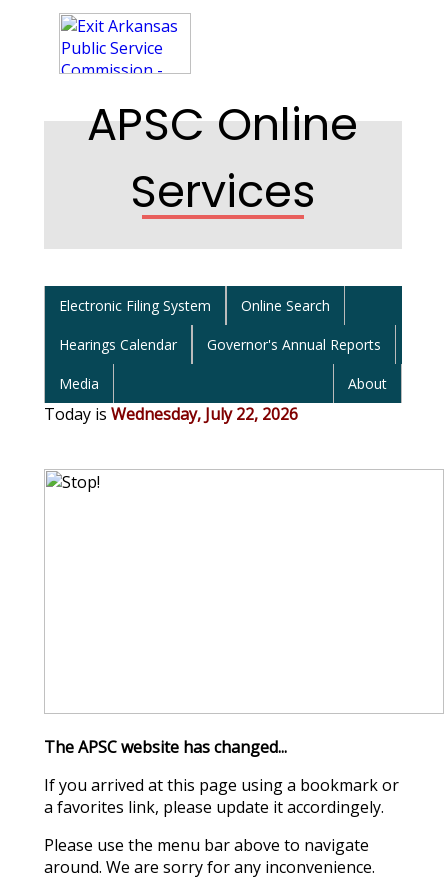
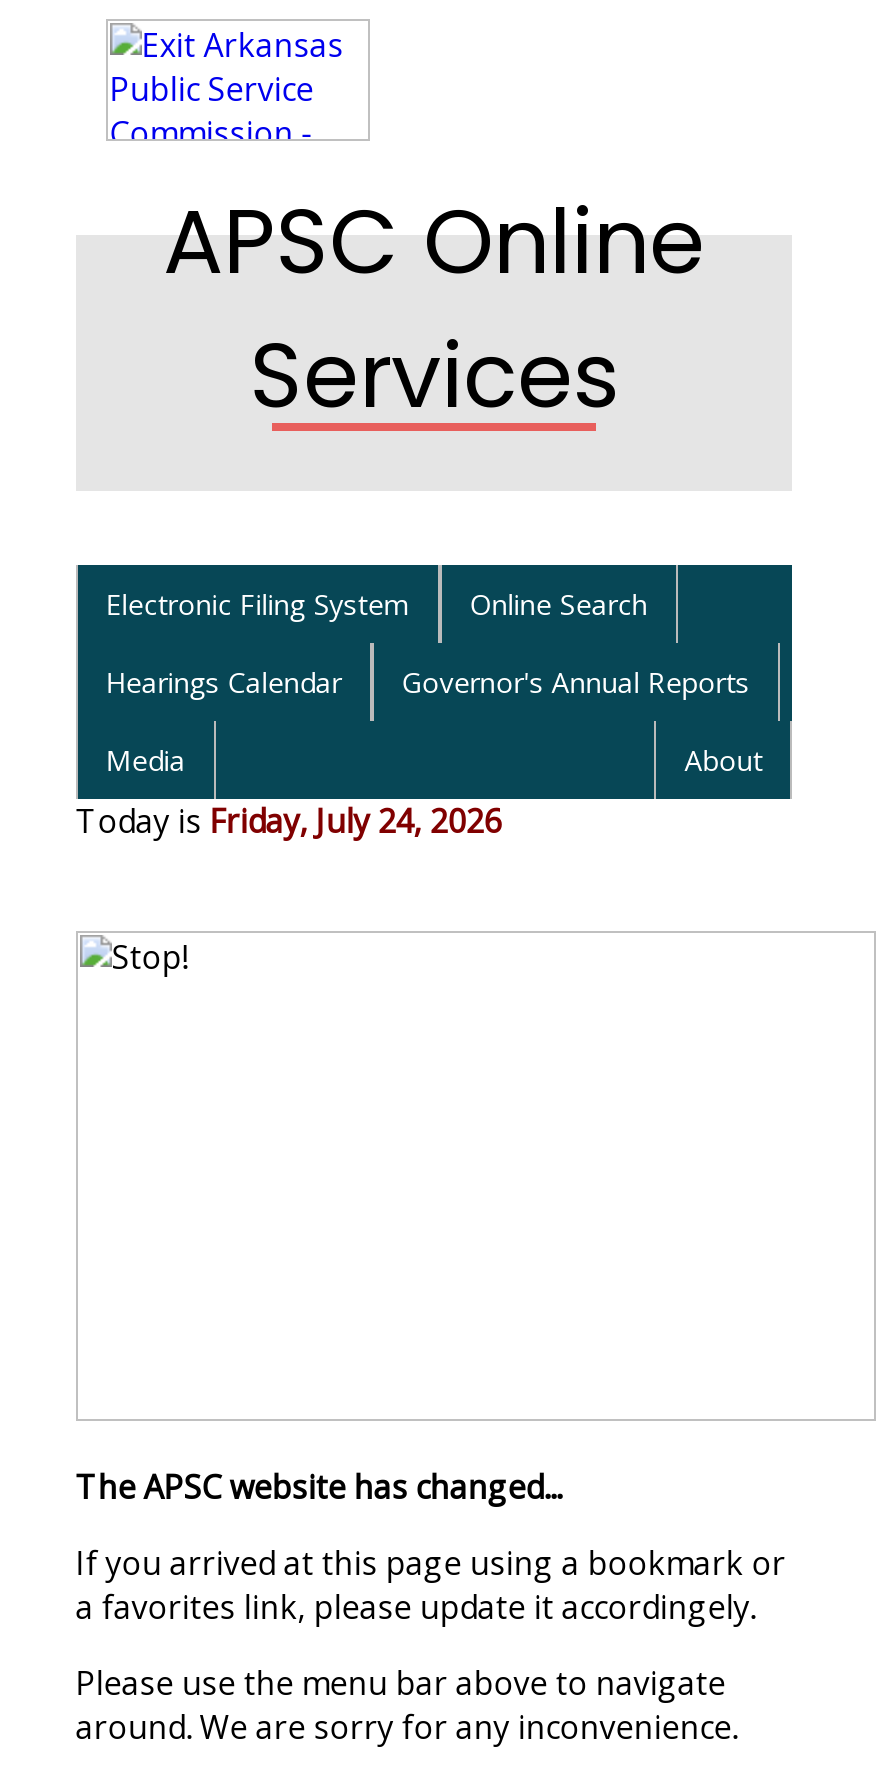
[44,403,298,425] Today isWednesday, July 22, 2026 -> [76,800,502,844] Today isFriday, July 24, 2026

